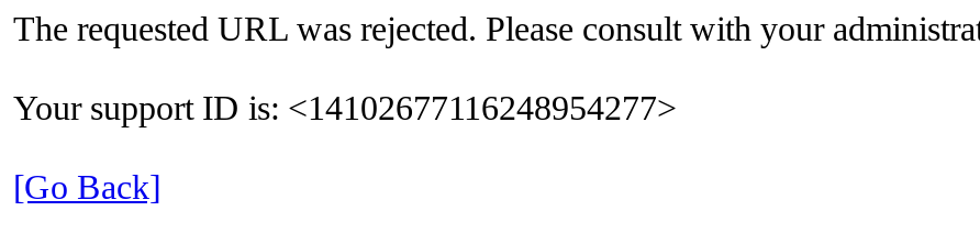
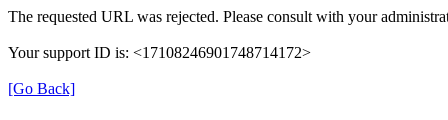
[13,89,677,126] Your support ID is: <14102677116248954277> -> [8,44,311,61] Your support ID is: <17108246901748714172>

